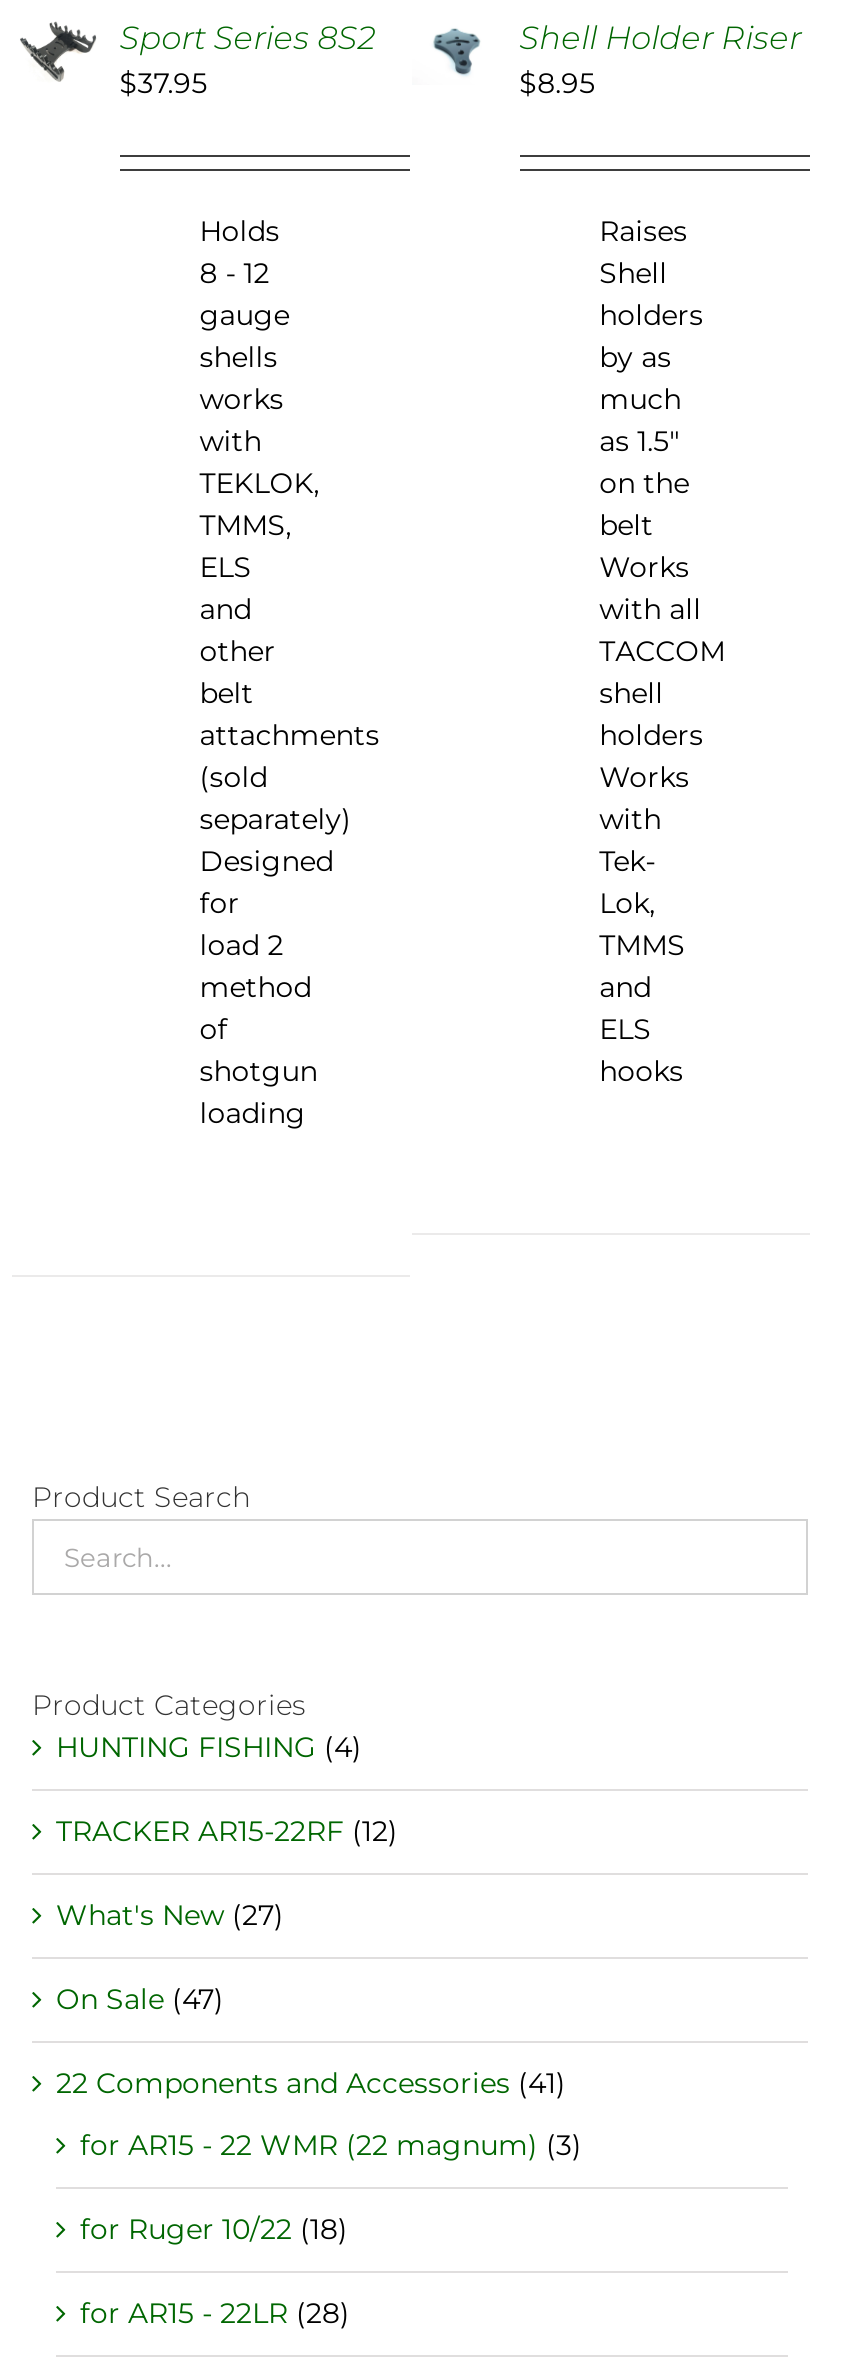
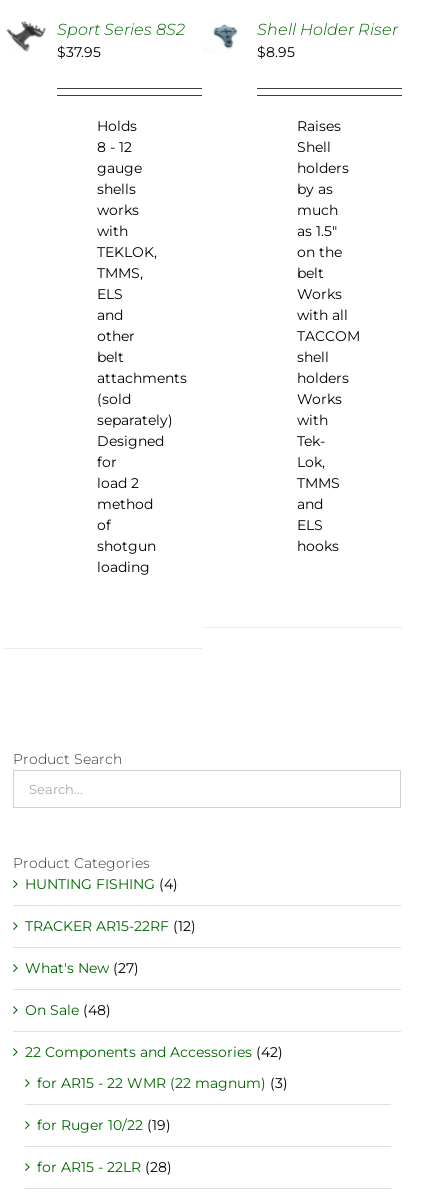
[56,1981,224,2017] On Sale (47) -> [25,1001,111,1019] On Sale (48)
[56,2065,566,2101] 22 Components and Accessories (41) -> [25,1043,283,1061] 22 Components and Accessories (42)
[80,2211,348,2247] for Ruger 10/22 (18) -> [37,1116,171,1134] for Ruger 10/22 (19)

